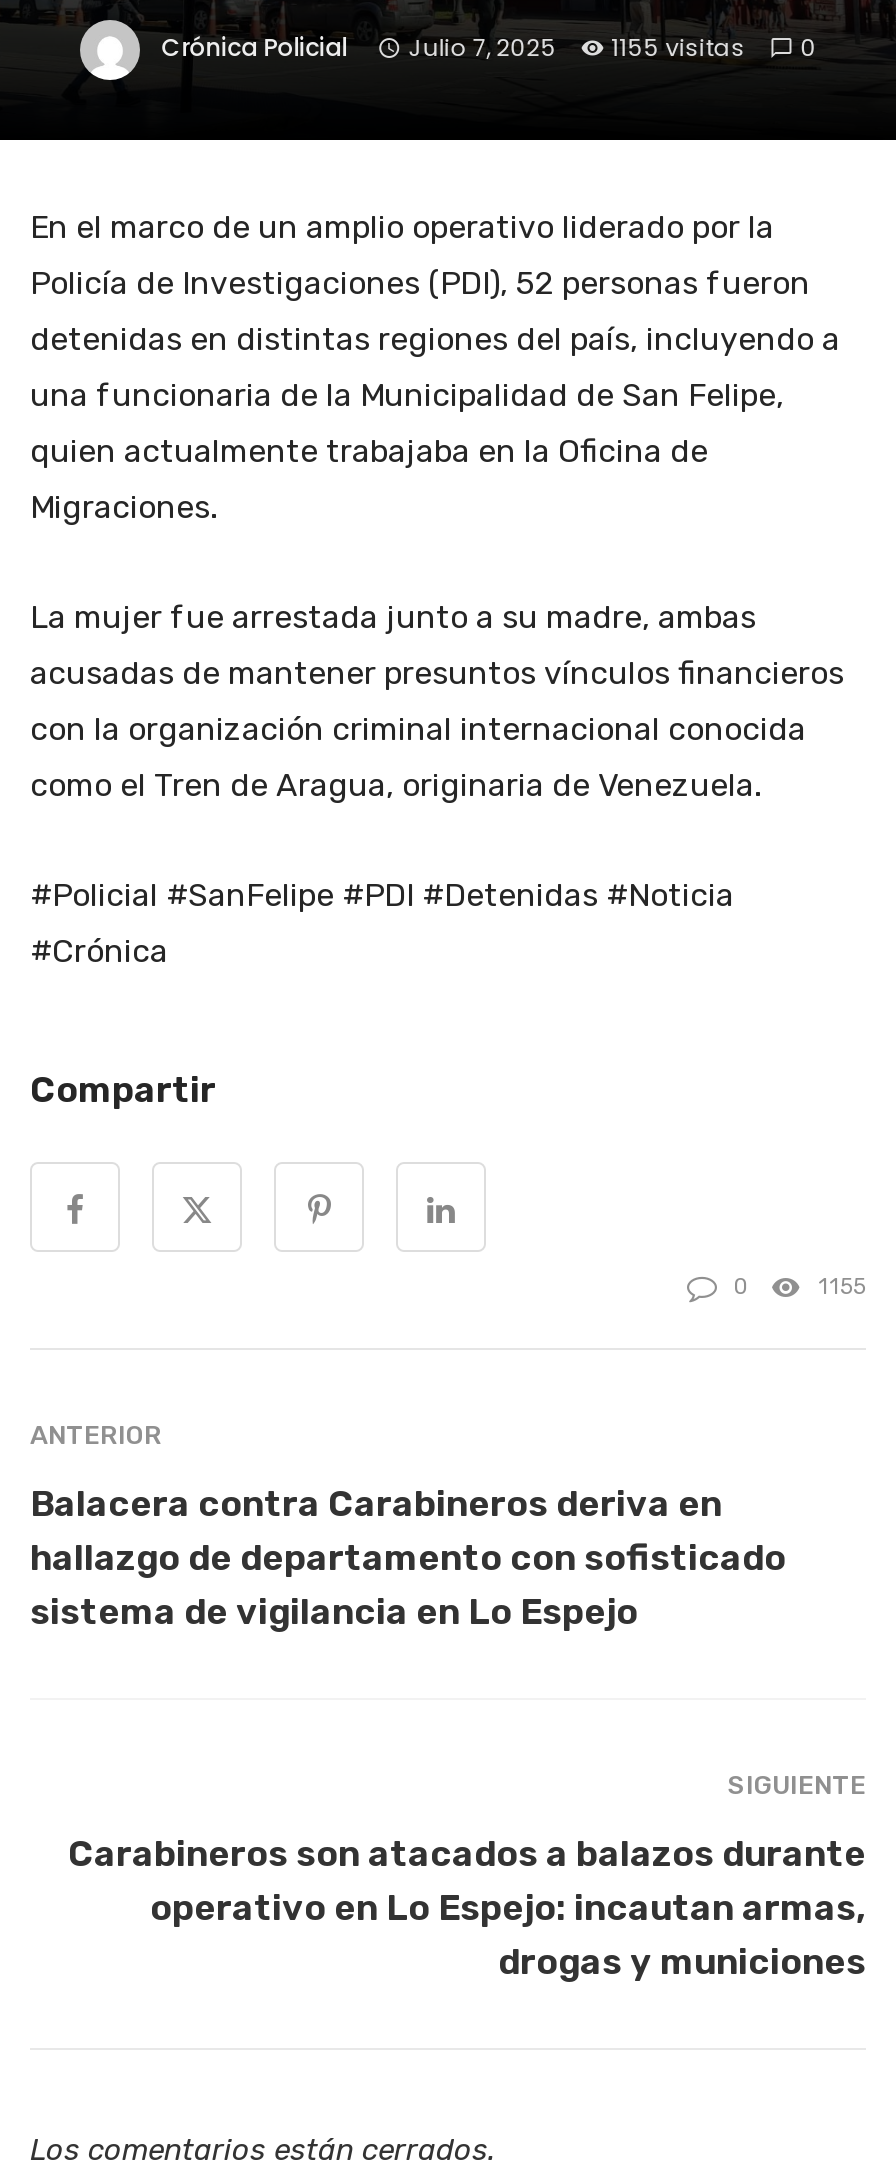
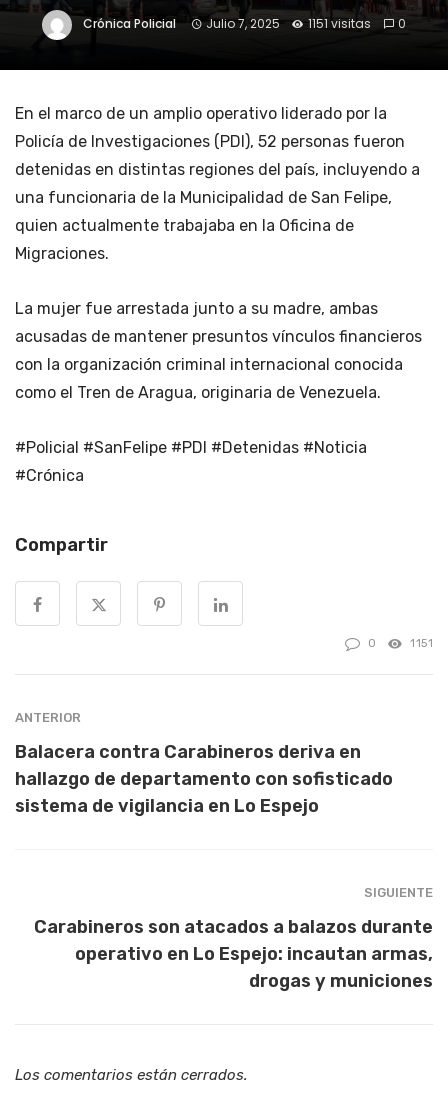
[161,31,817,65] Crónica Policial Julio 7, 2025 1155 visitas 0 -> [83,15,406,32] Crónica Policial Julio 7, 2025 1151 visitas 0
[818,1275,866,1301] 1155 -> [410,637,433,650] 1151

